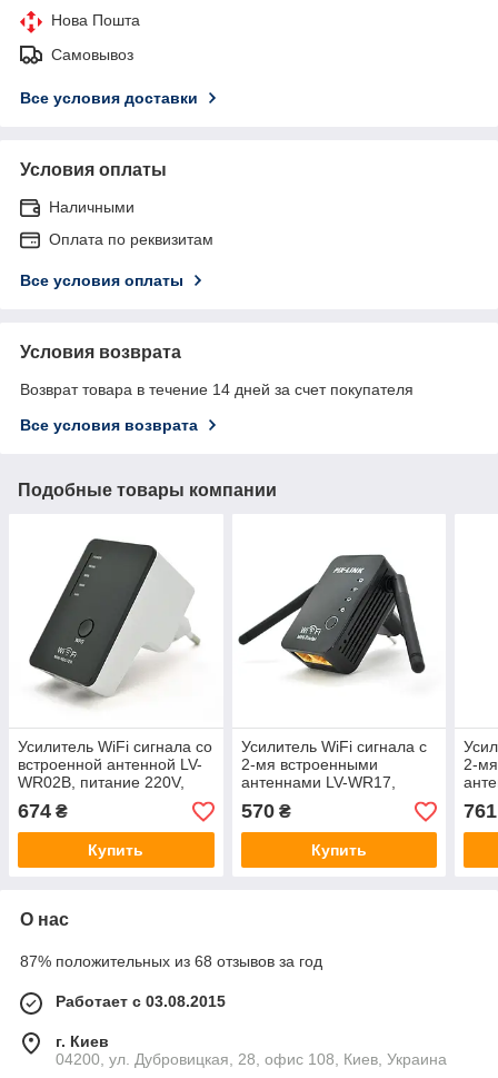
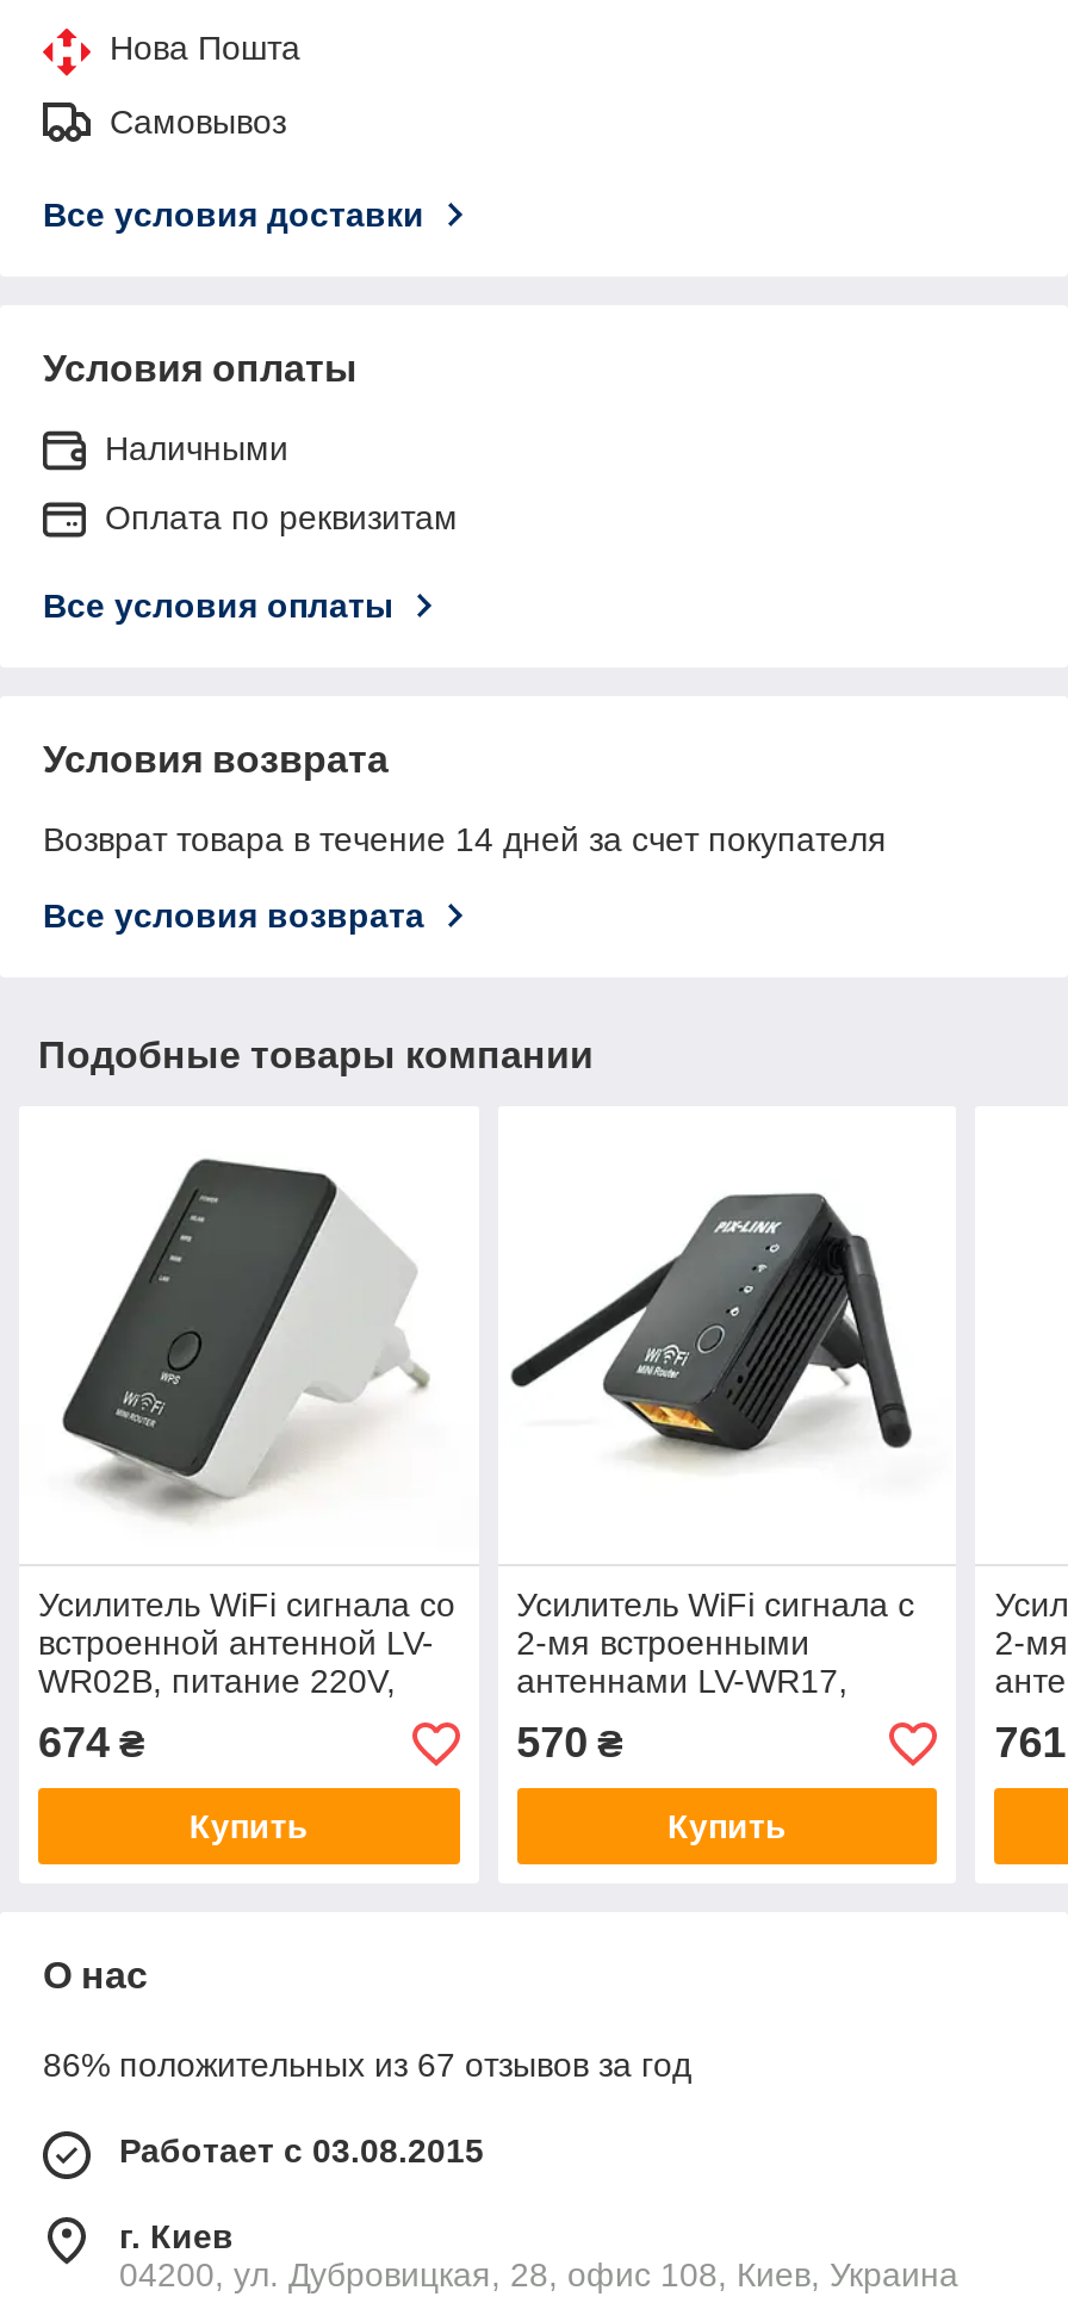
[20,953,322,971] 87% положительных из 68 отзывов за год -> [43,2047,691,2085] 86% положительных из 67 отзывов за год

